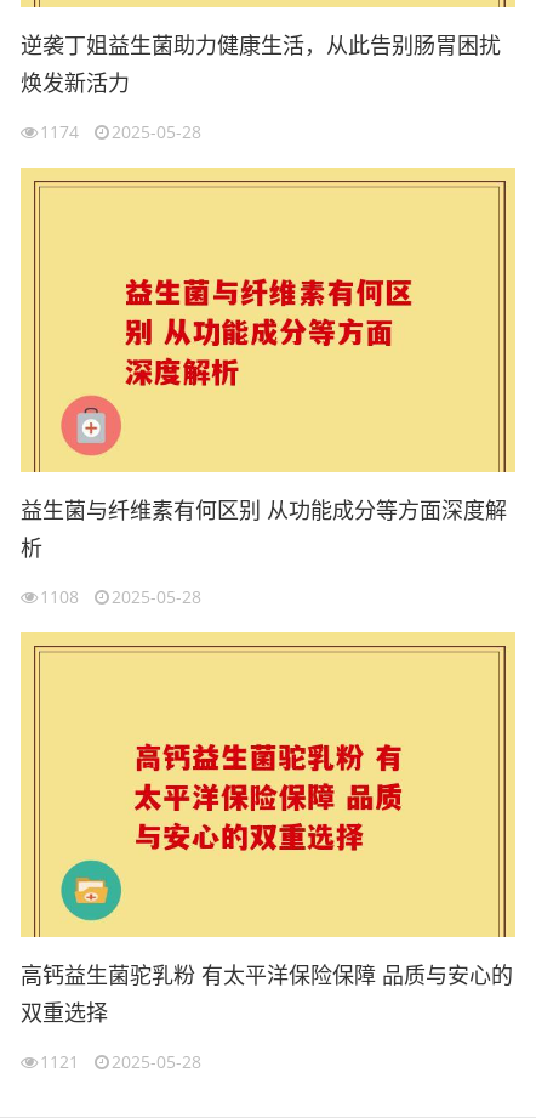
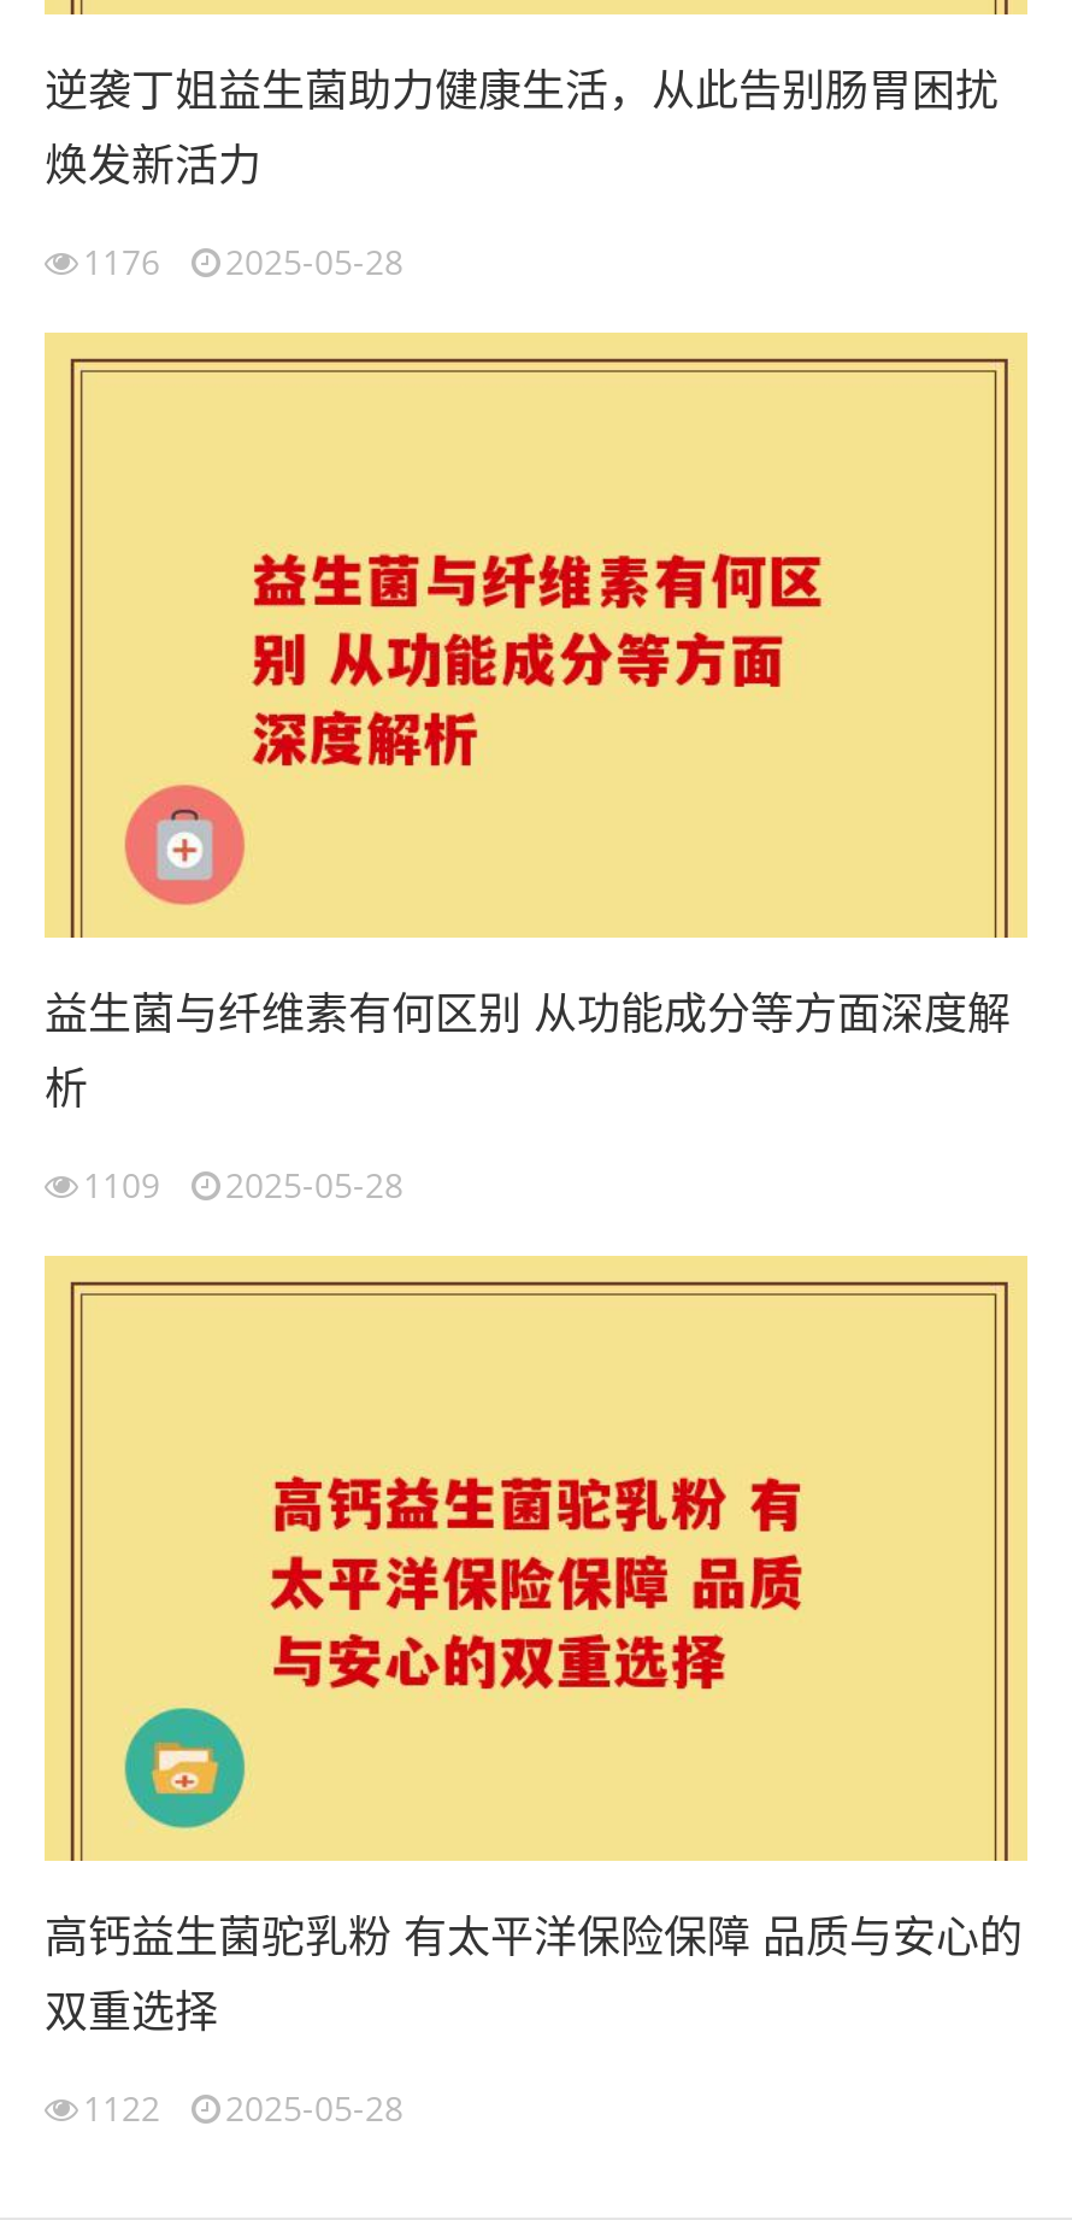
[40,120,201,143] 1174 2025-05-28 -> [83,238,404,284] 1176 2025-05-28
[40,585,201,608] 1108 2025-05-28 -> [83,1161,404,1207] 1109 2025-05-28
[40,1050,201,1073] 1121 2025-05-28 -> [83,2084,404,2130] 1122 2025-05-28

